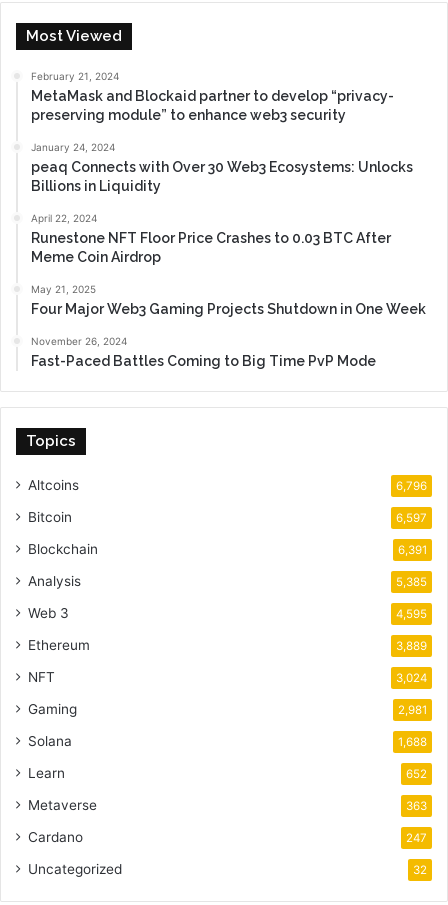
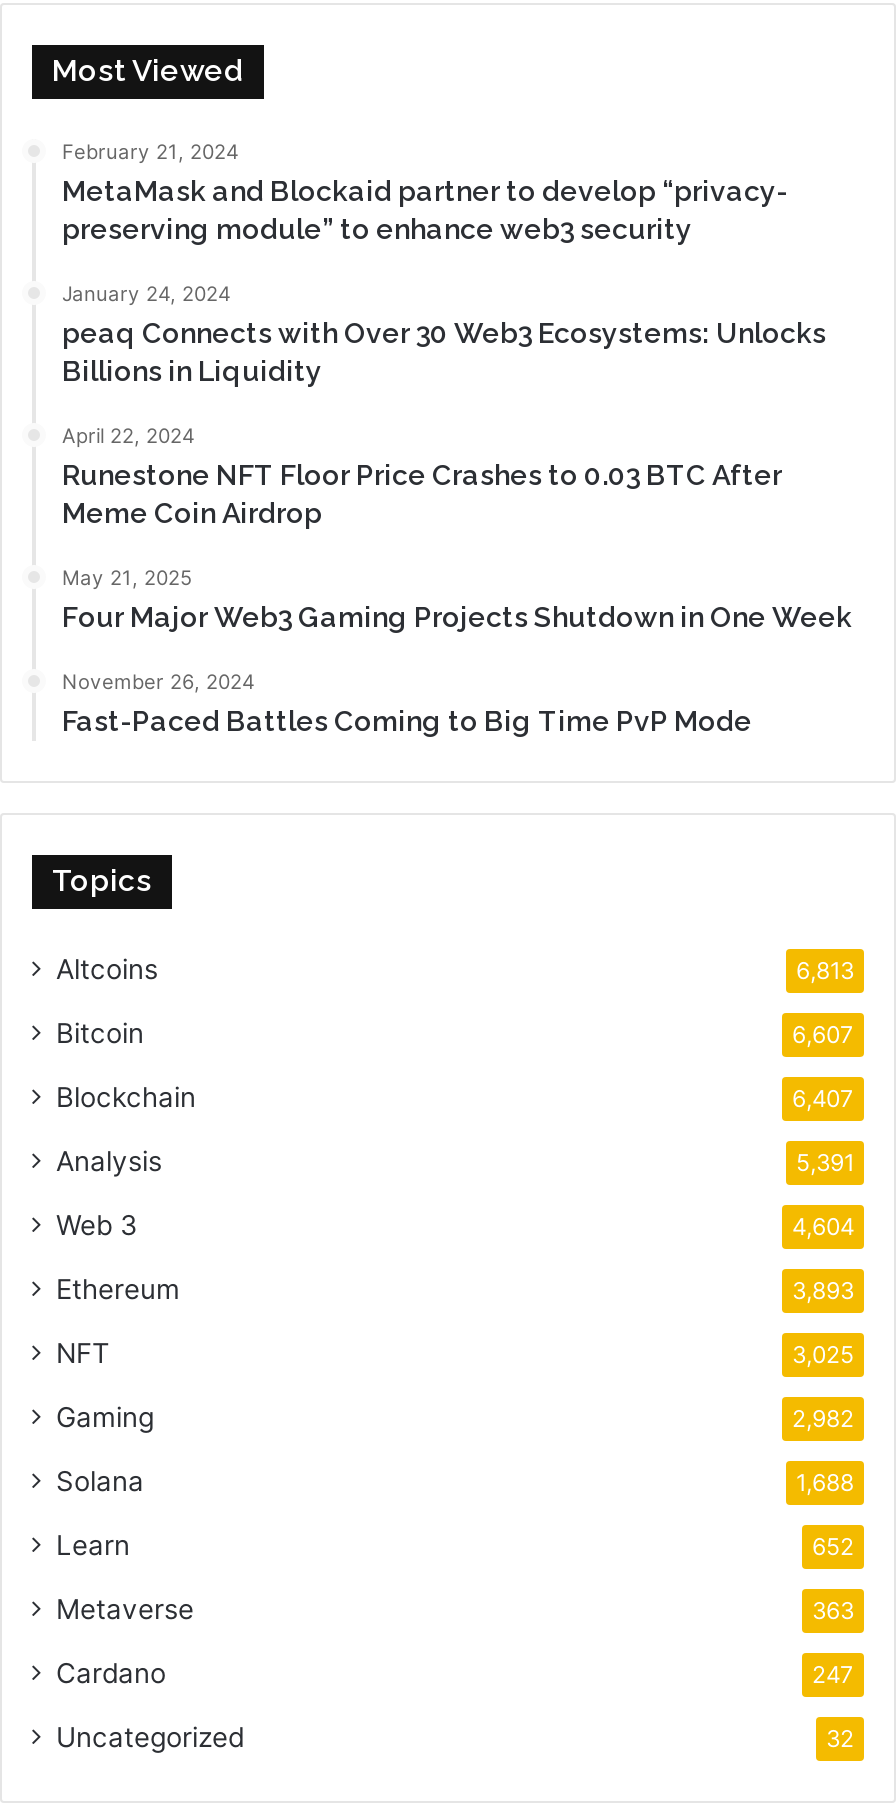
[396,479,427,493] 6,796 -> [796,958,854,986] 6,813
[396,511,427,525] 6,597 -> [792,1022,854,1050] 6,607
[398,543,427,557] 6,391 -> [792,1086,854,1114] 6,407
[396,575,427,589] 5,385 -> [796,1150,854,1178] 5,391
[396,607,427,621] 4,595 -> [792,1214,854,1242] 4,604
[396,639,427,653] 3,889 -> [792,1278,854,1306] 3,893
[396,671,427,685] 3,024 -> [792,1342,854,1370] 3,025
[398,703,427,717] 2,981 -> [792,1406,854,1434] 2,982

